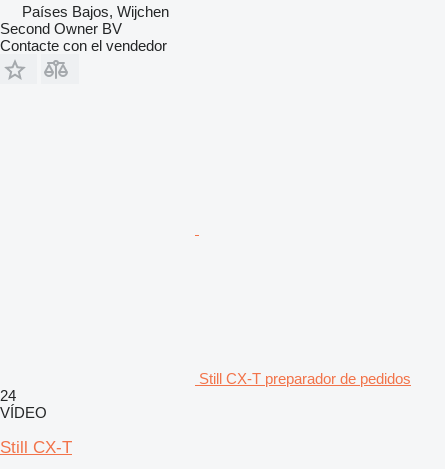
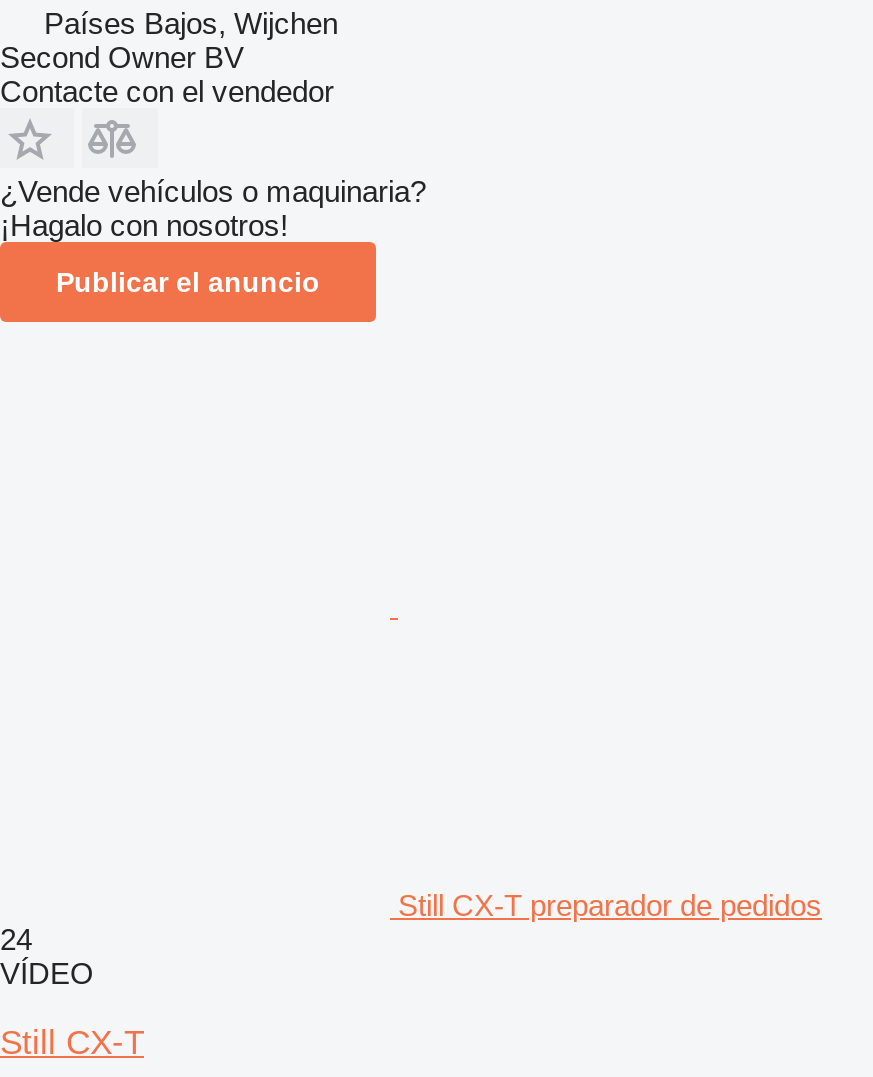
none -> [0,174,426,298] ¿Vende vehículos o maquinaria? | ¡Hagalo con nosotros! | Publicar el anuncio

